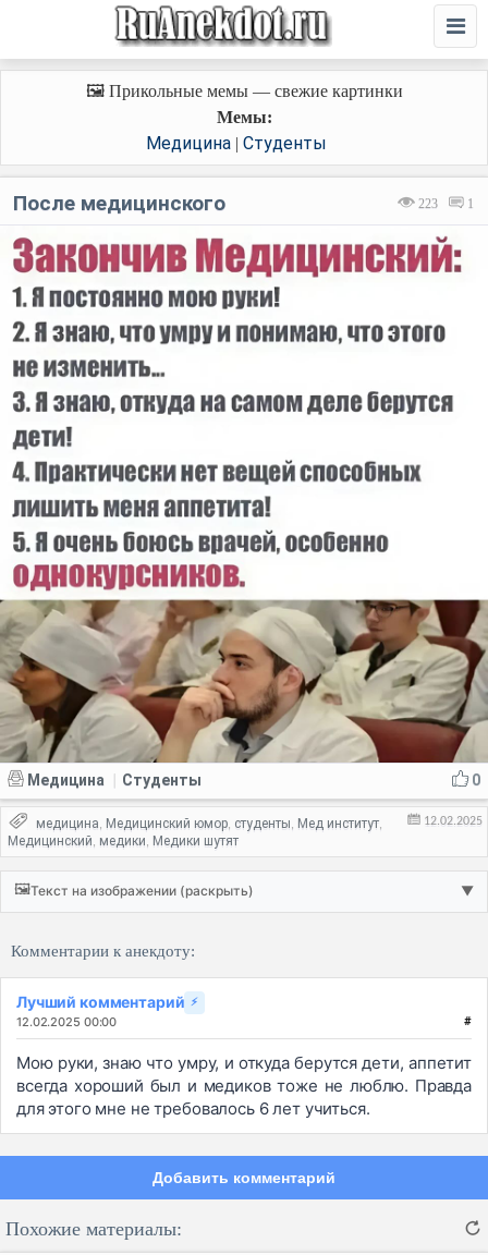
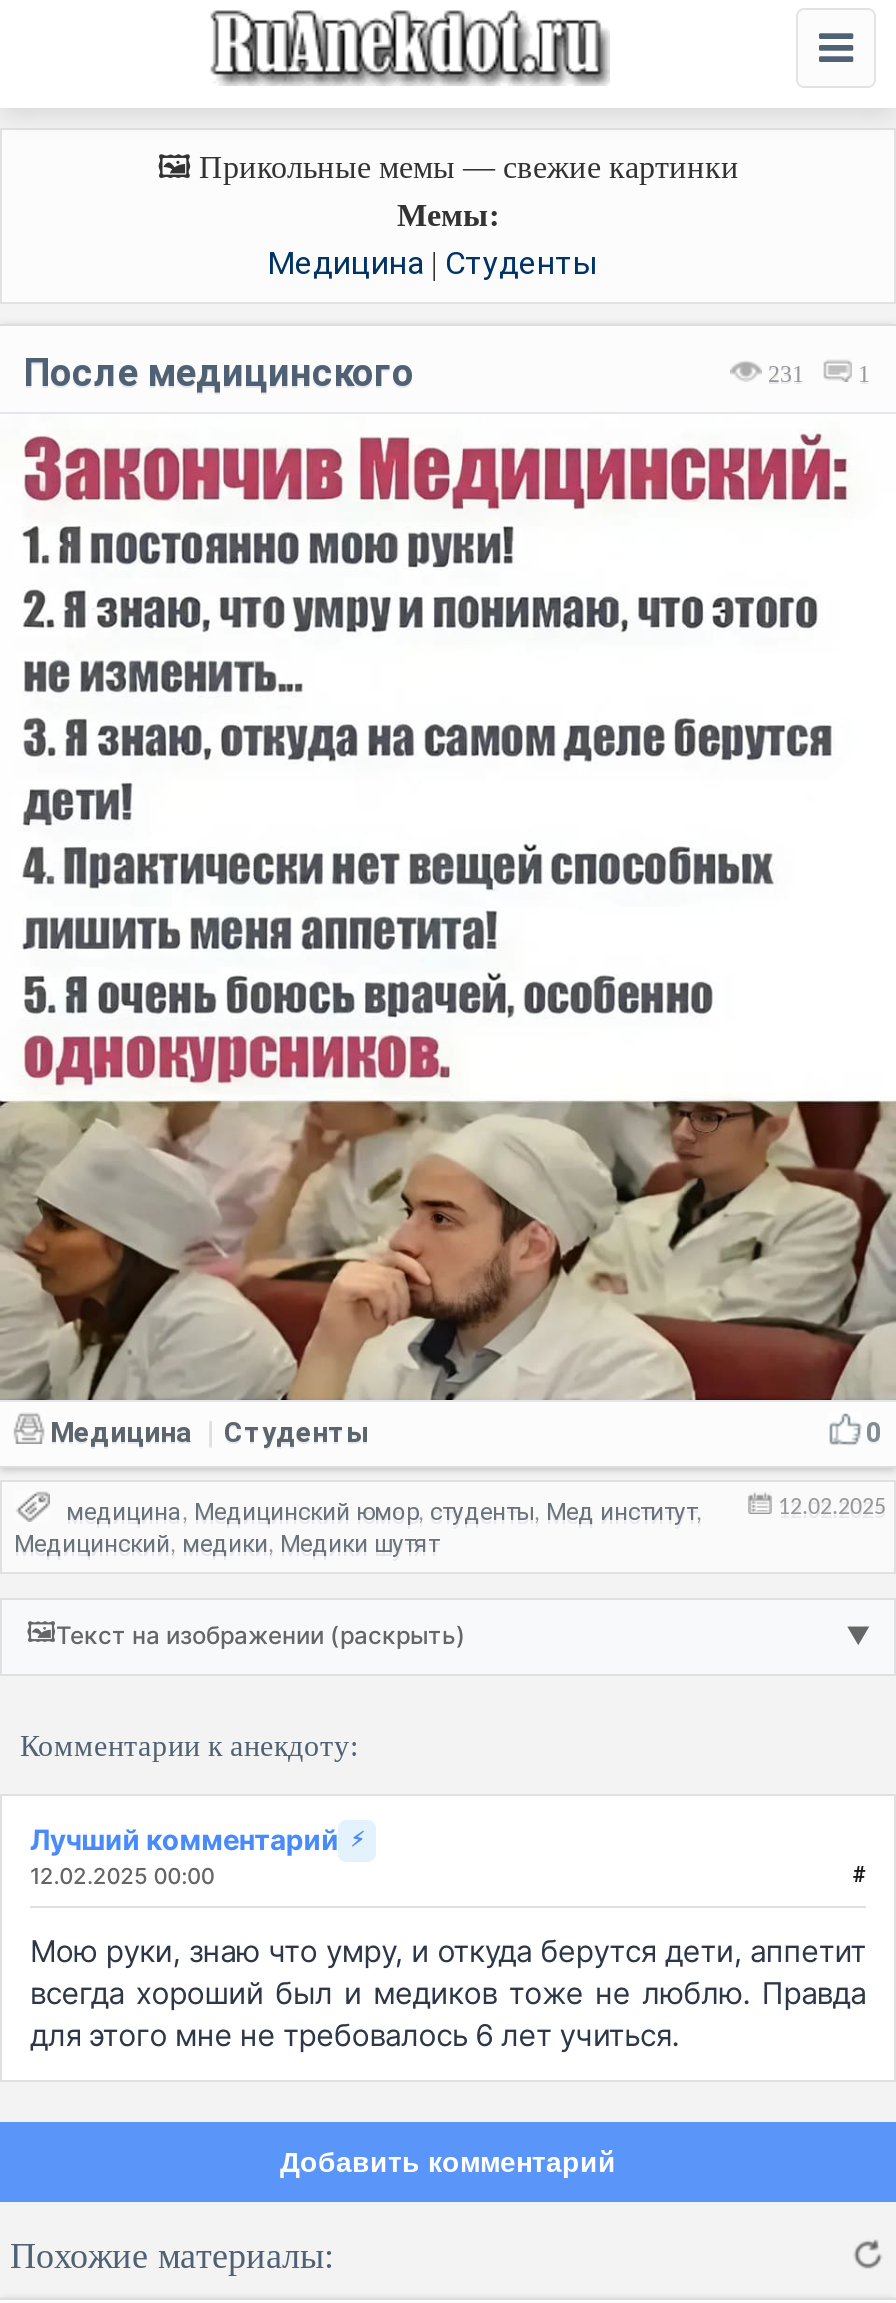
[415,196,474,211] 223 1 -> [762,360,870,388] 231 1

